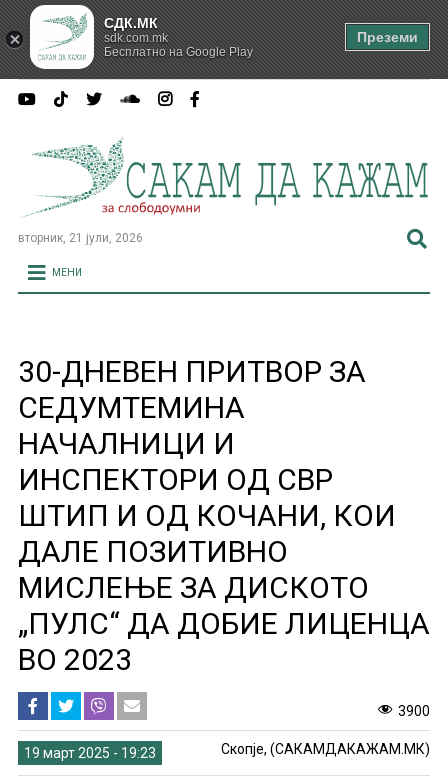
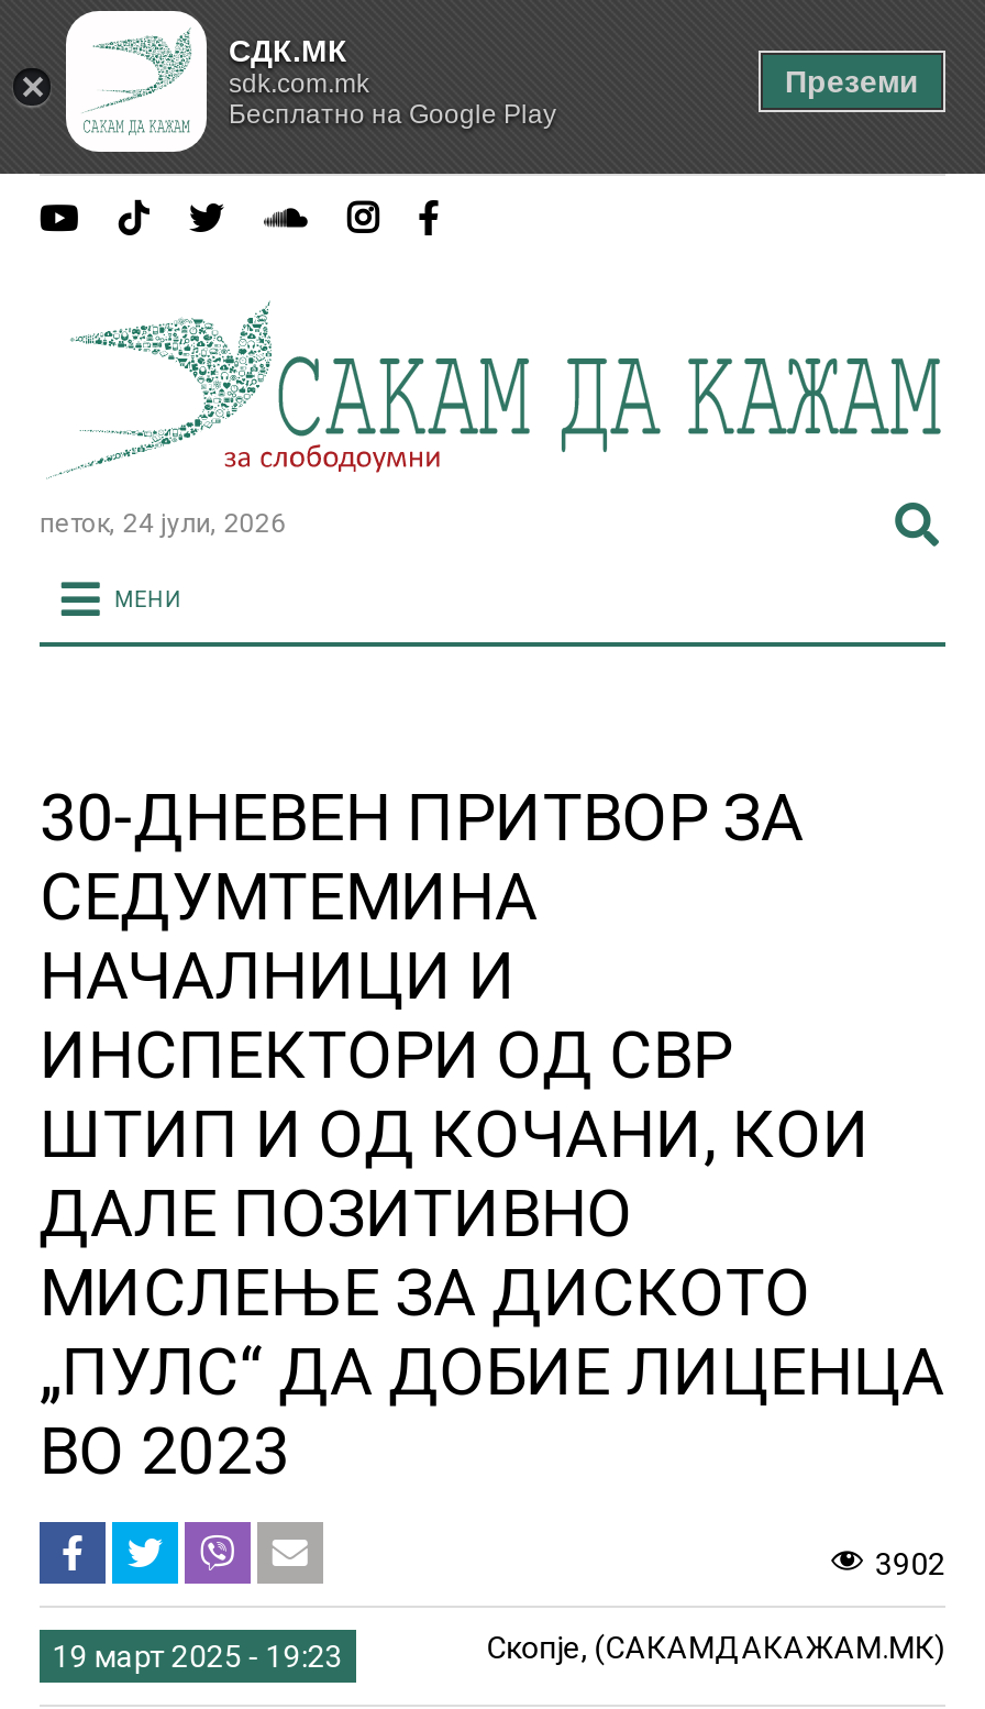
[18,230,143,244] вторник, 21 јули, 2026 -> [39,507,286,538] петок, 24 јули, 2026
[398,702,430,718] 3900 -> [875,1545,946,1580] 3902

